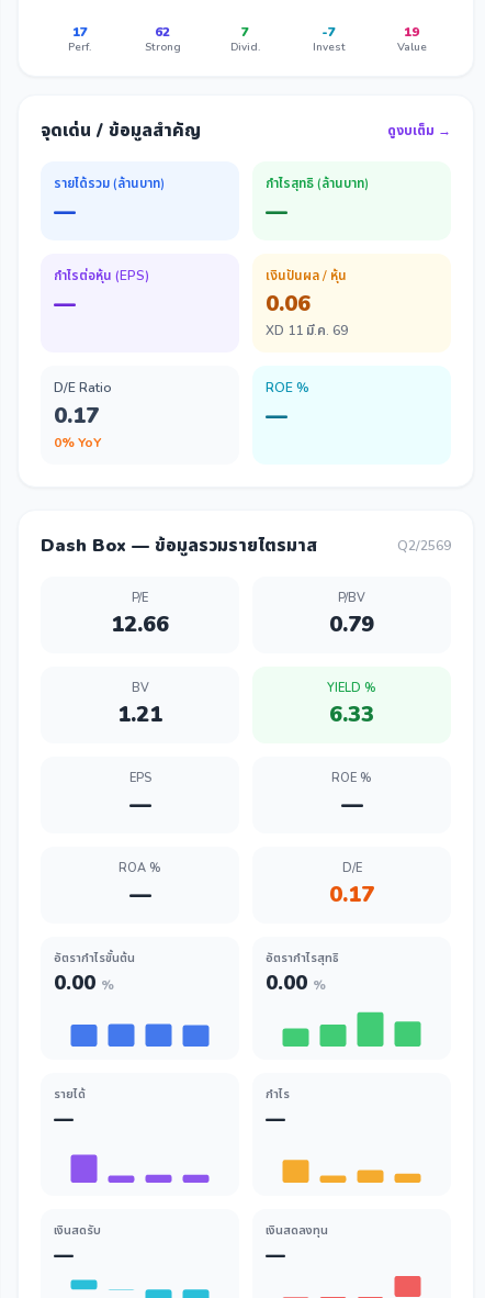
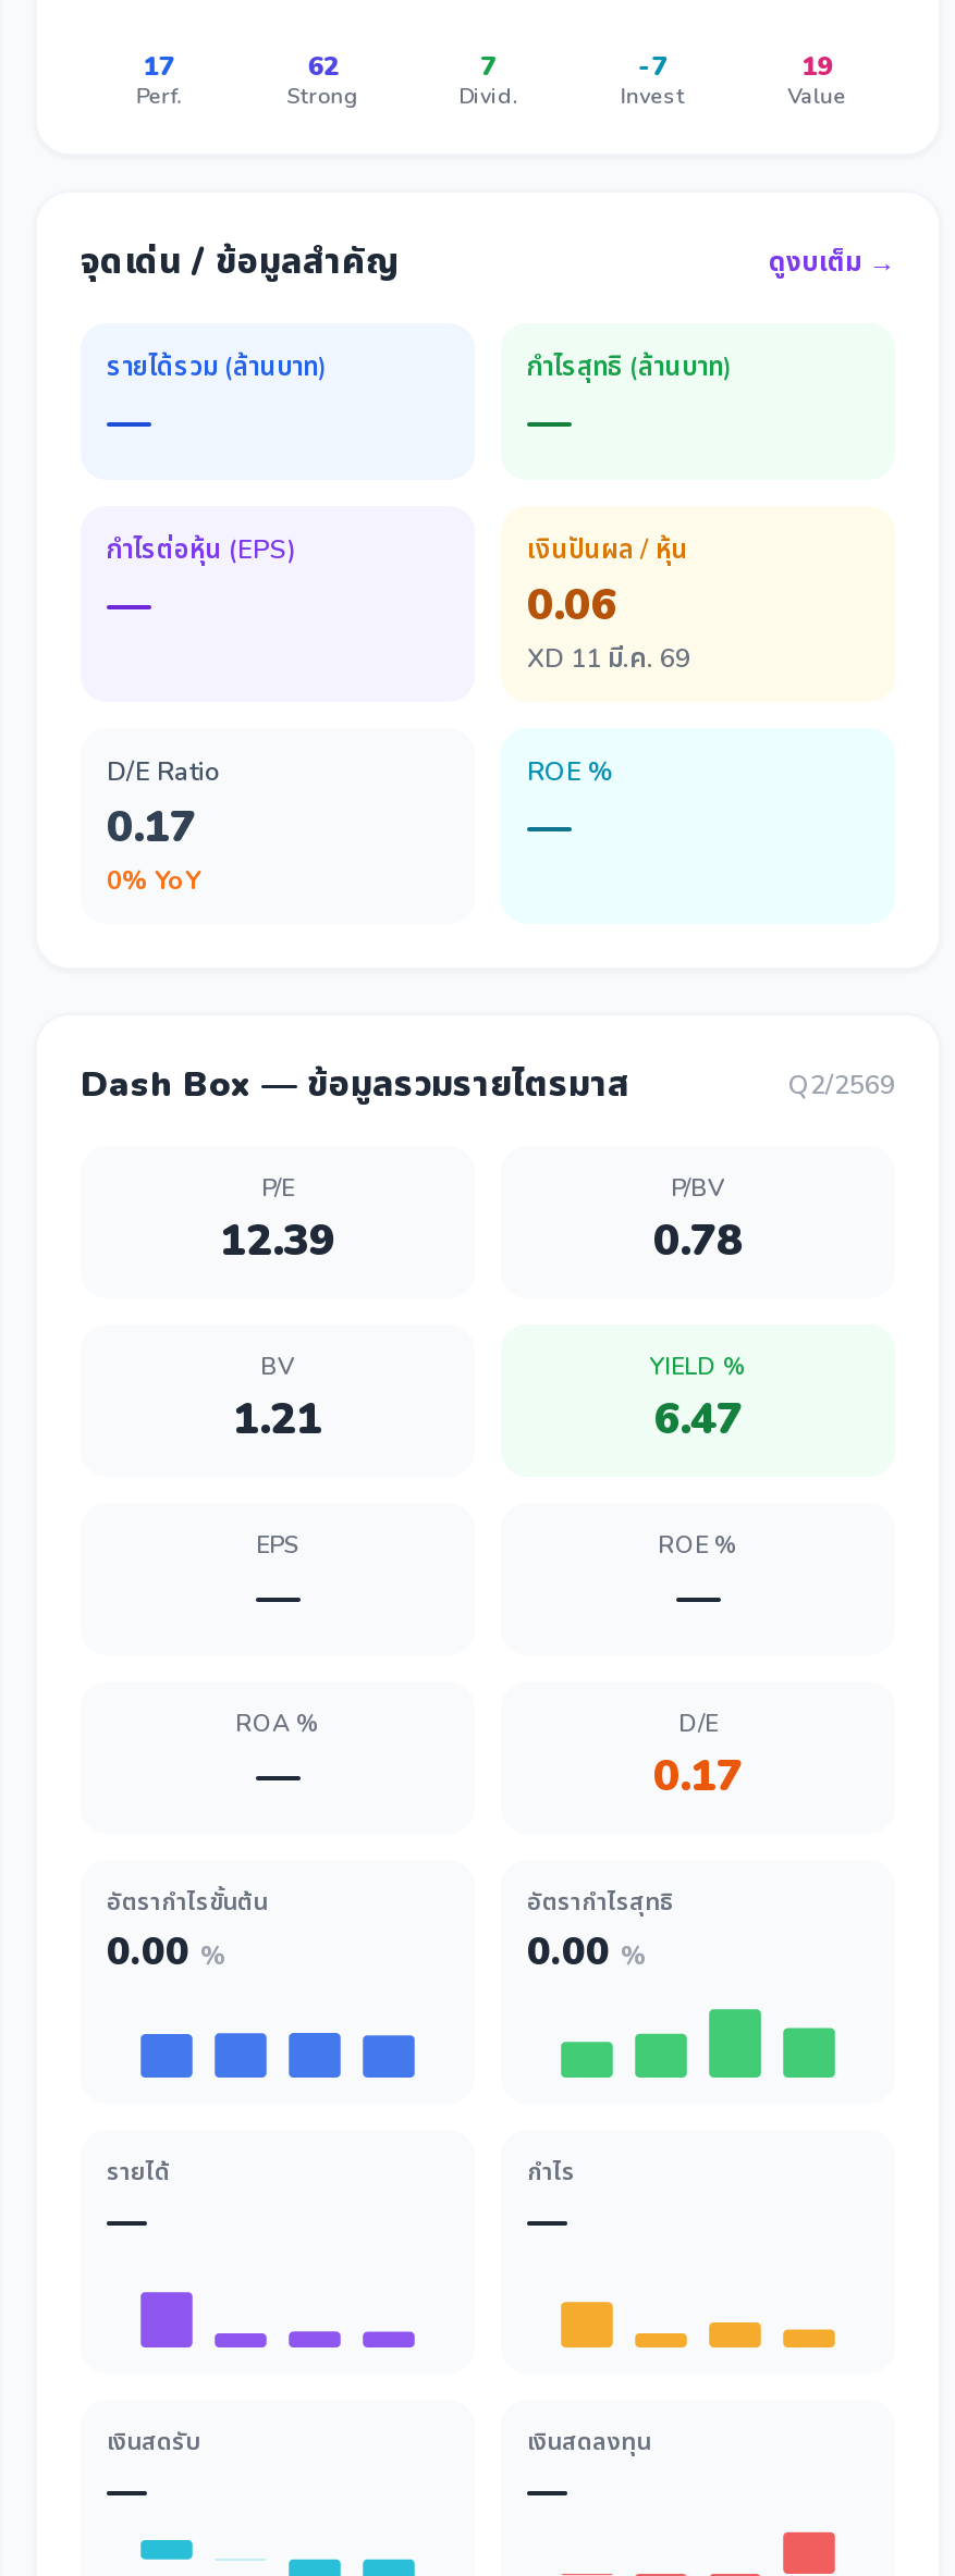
[111,610,169,639] 12.66 -> [220,1212,335,1270] 12.39
[329,610,374,639] 0.79 -> [653,1212,743,1270] 0.78
[329,700,374,729] 6.33 -> [653,1390,743,1449] 6.47

